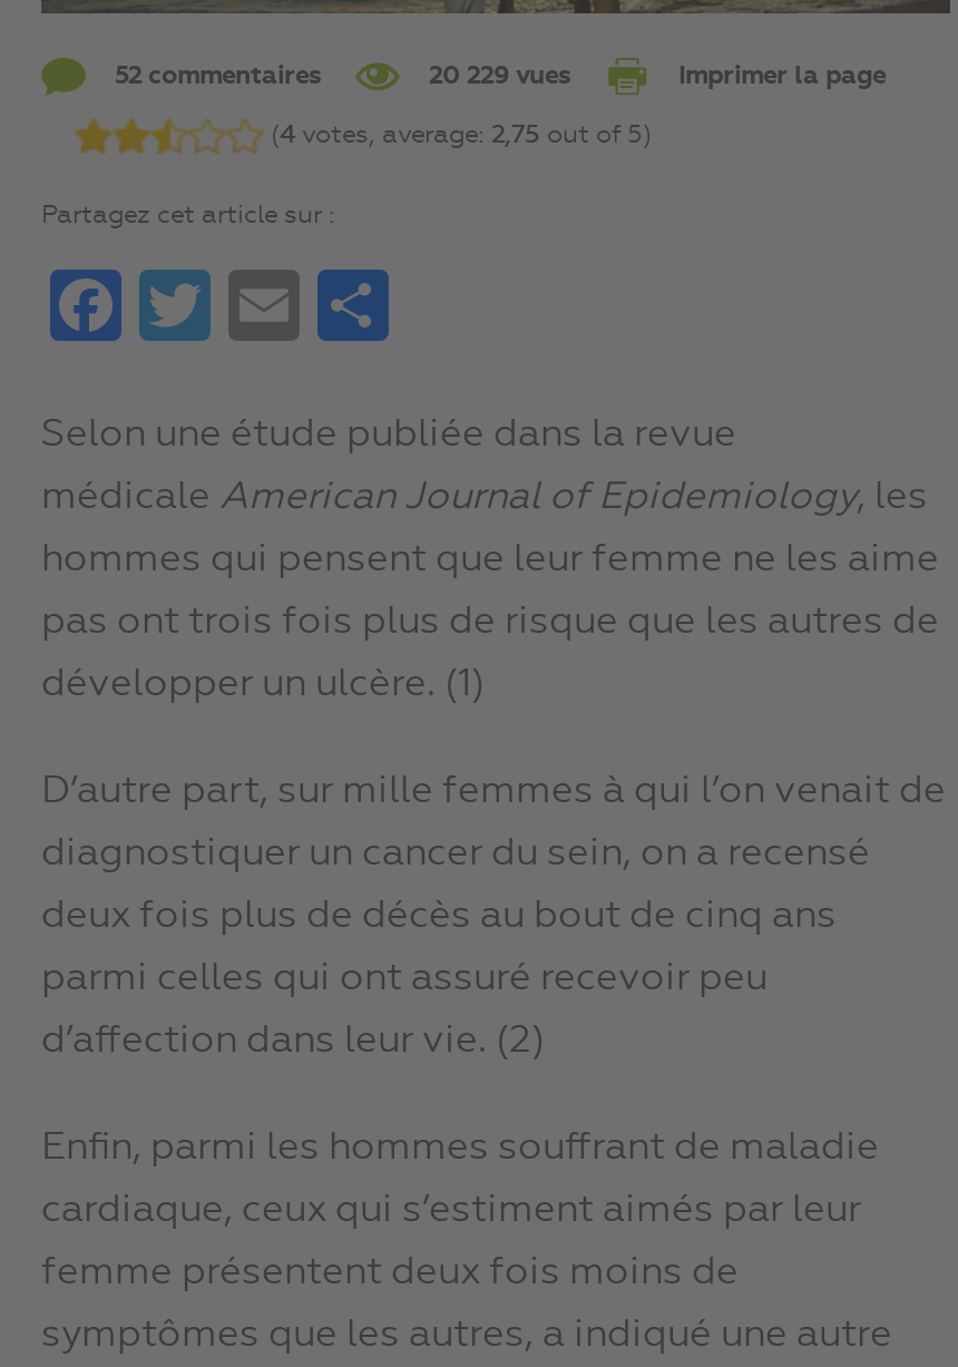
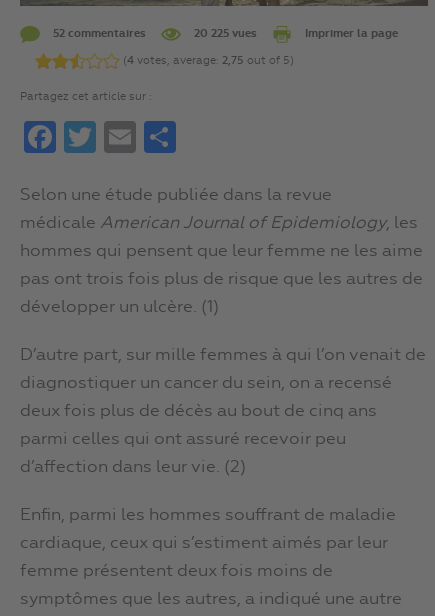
[422,63,571,90] 20 229 vues -> [191,28,257,40] 20 225 vues

